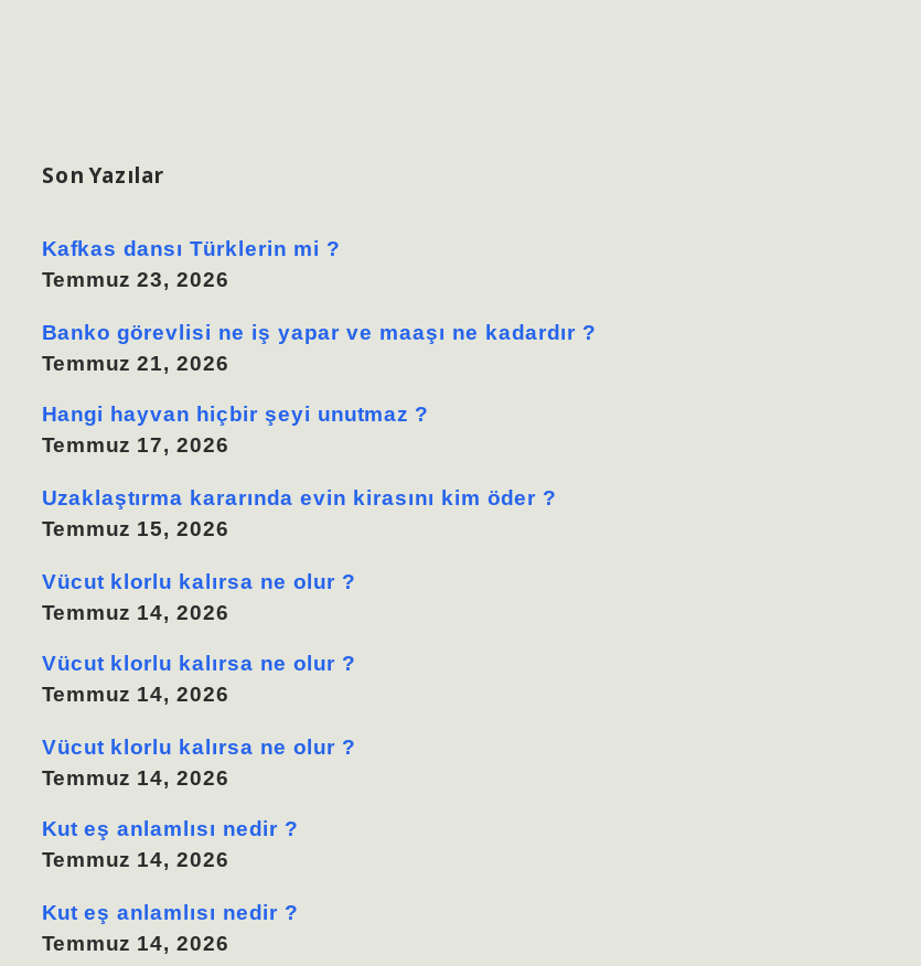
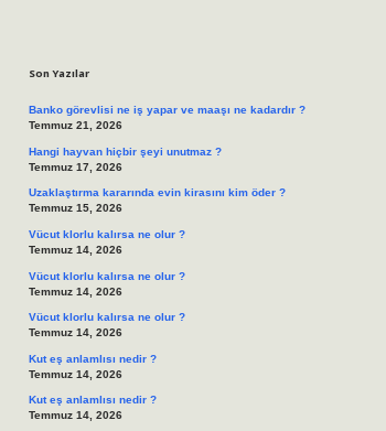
[42,237,340,292] Kafkas dansı Türklerin mi ? | Temmuz 23, 2026 -> none

